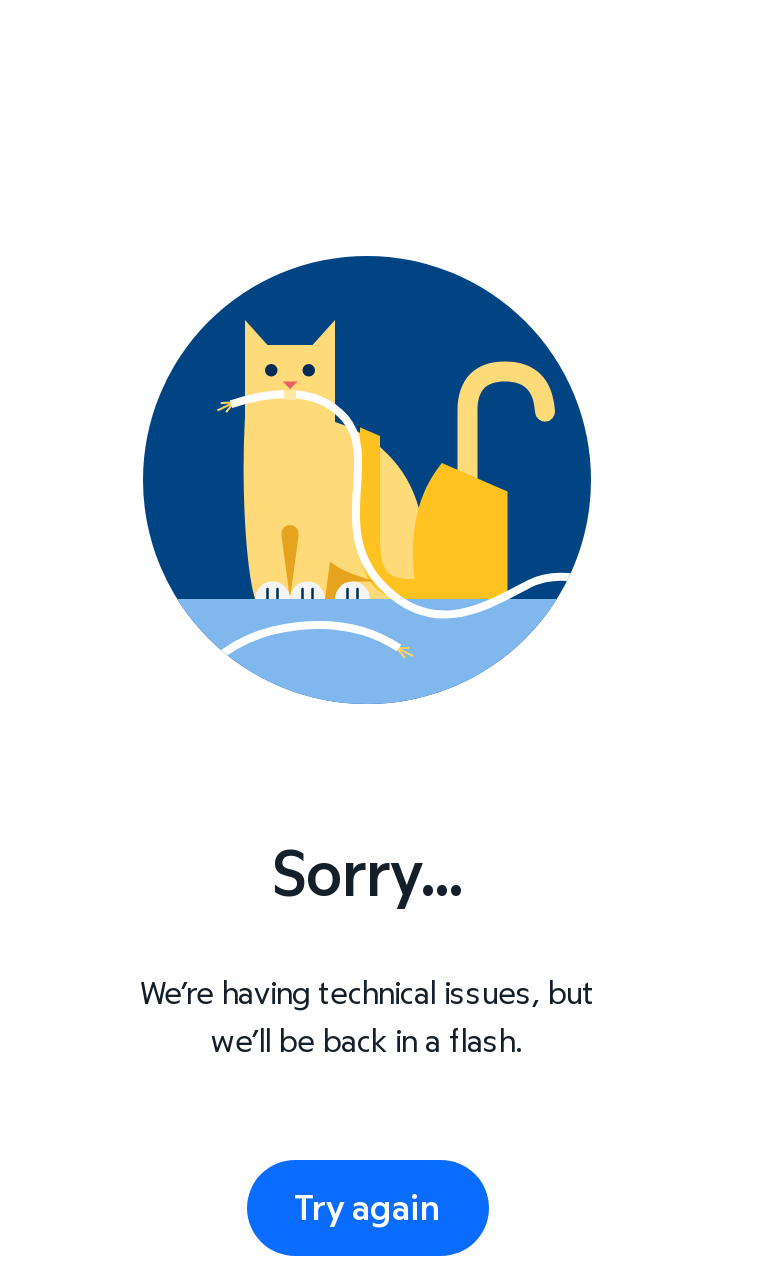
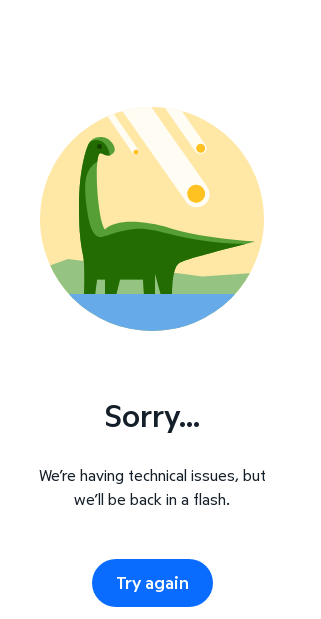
[141,254,593,660] [image] -> [40,107,264,308] [image]

